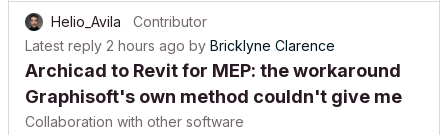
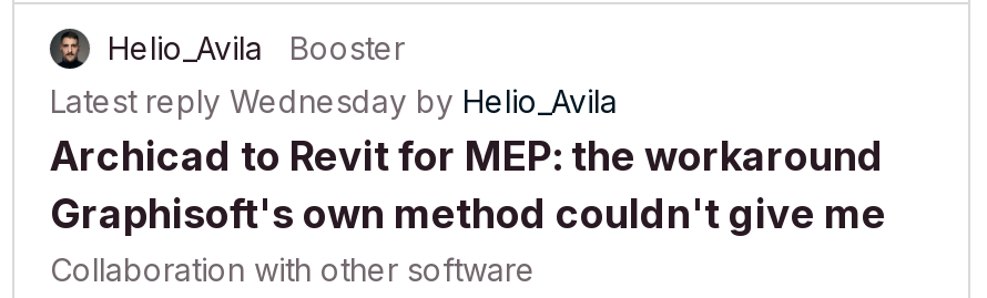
[25,13,335,54] Contributor | Latest reply 2 hours ago by Bricklyne Clarence -> [50,28,618,119] Booster | Latest reply Wednesday by Helio_Avila

